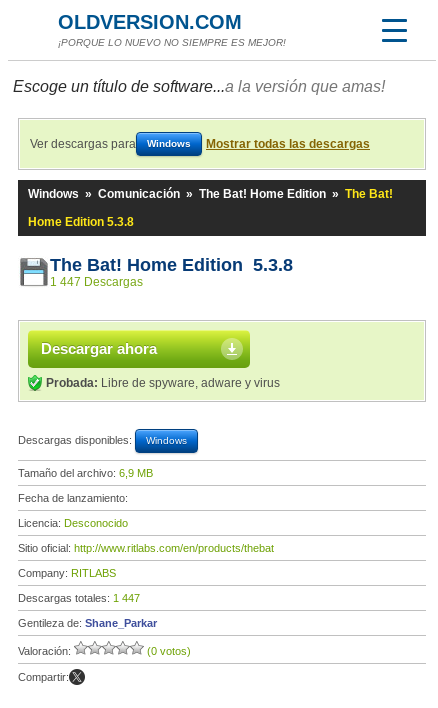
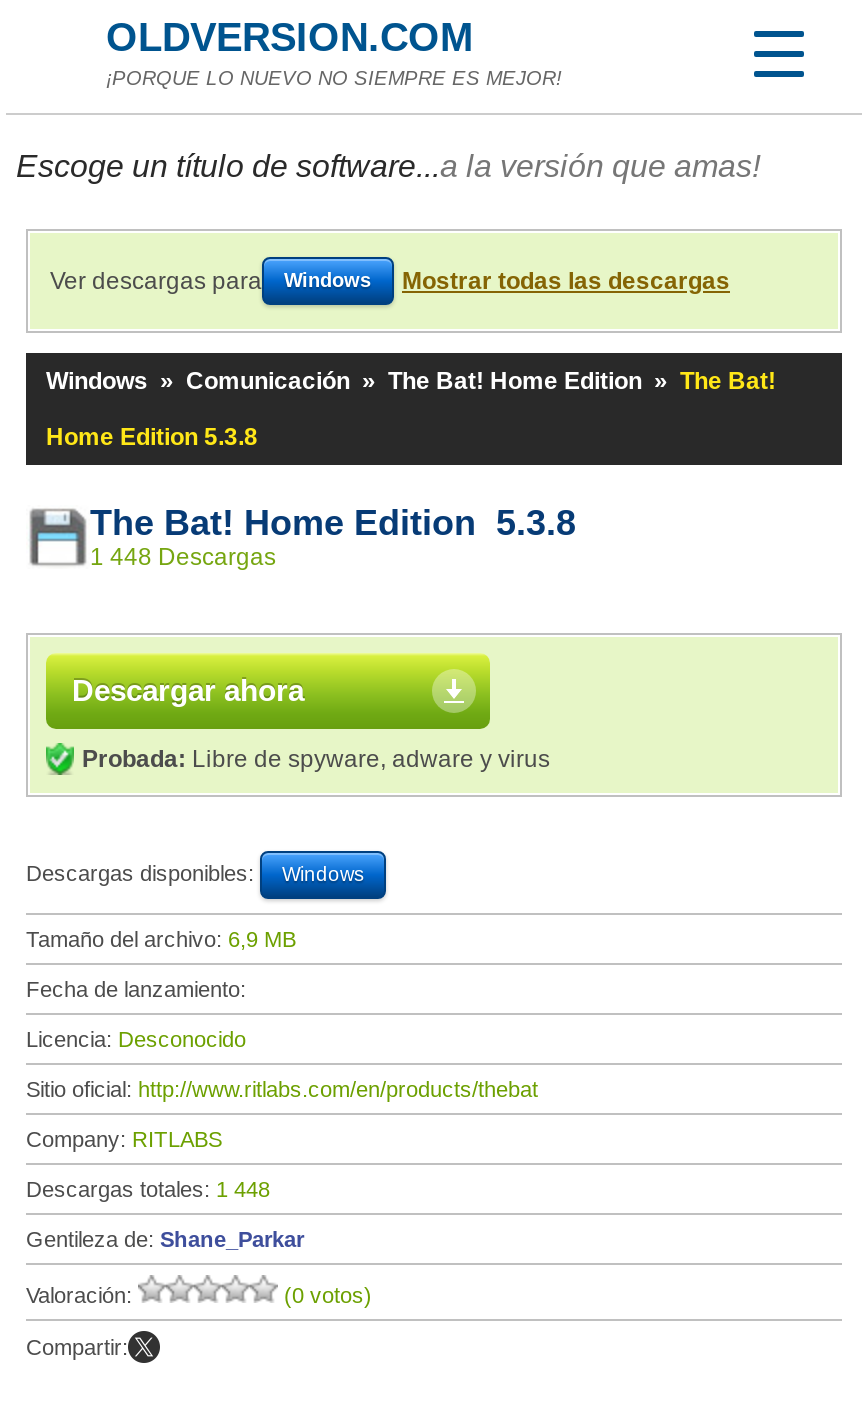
[50,275,143,289] 1 447 Descargas -> [90,543,276,571] 1 448 Descargas
[18,592,140,604] Descargas totales: 1 447 -> [26,1177,270,1201] Descargas totales: 1 448

